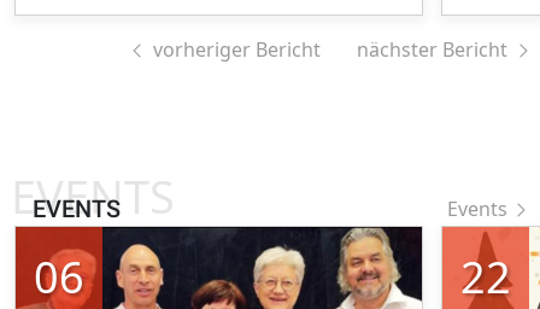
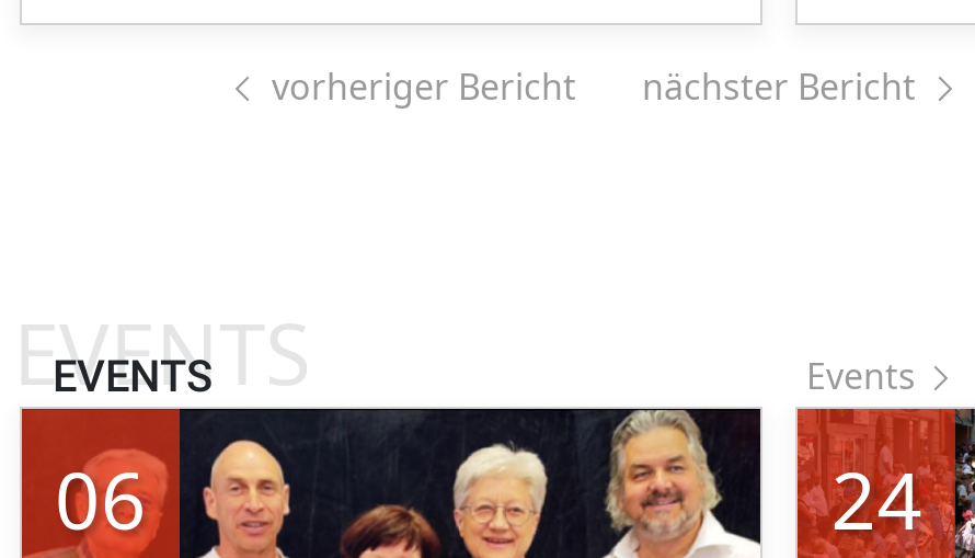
[461,247,511,306] 22 -> [831,445,923,553] 24

